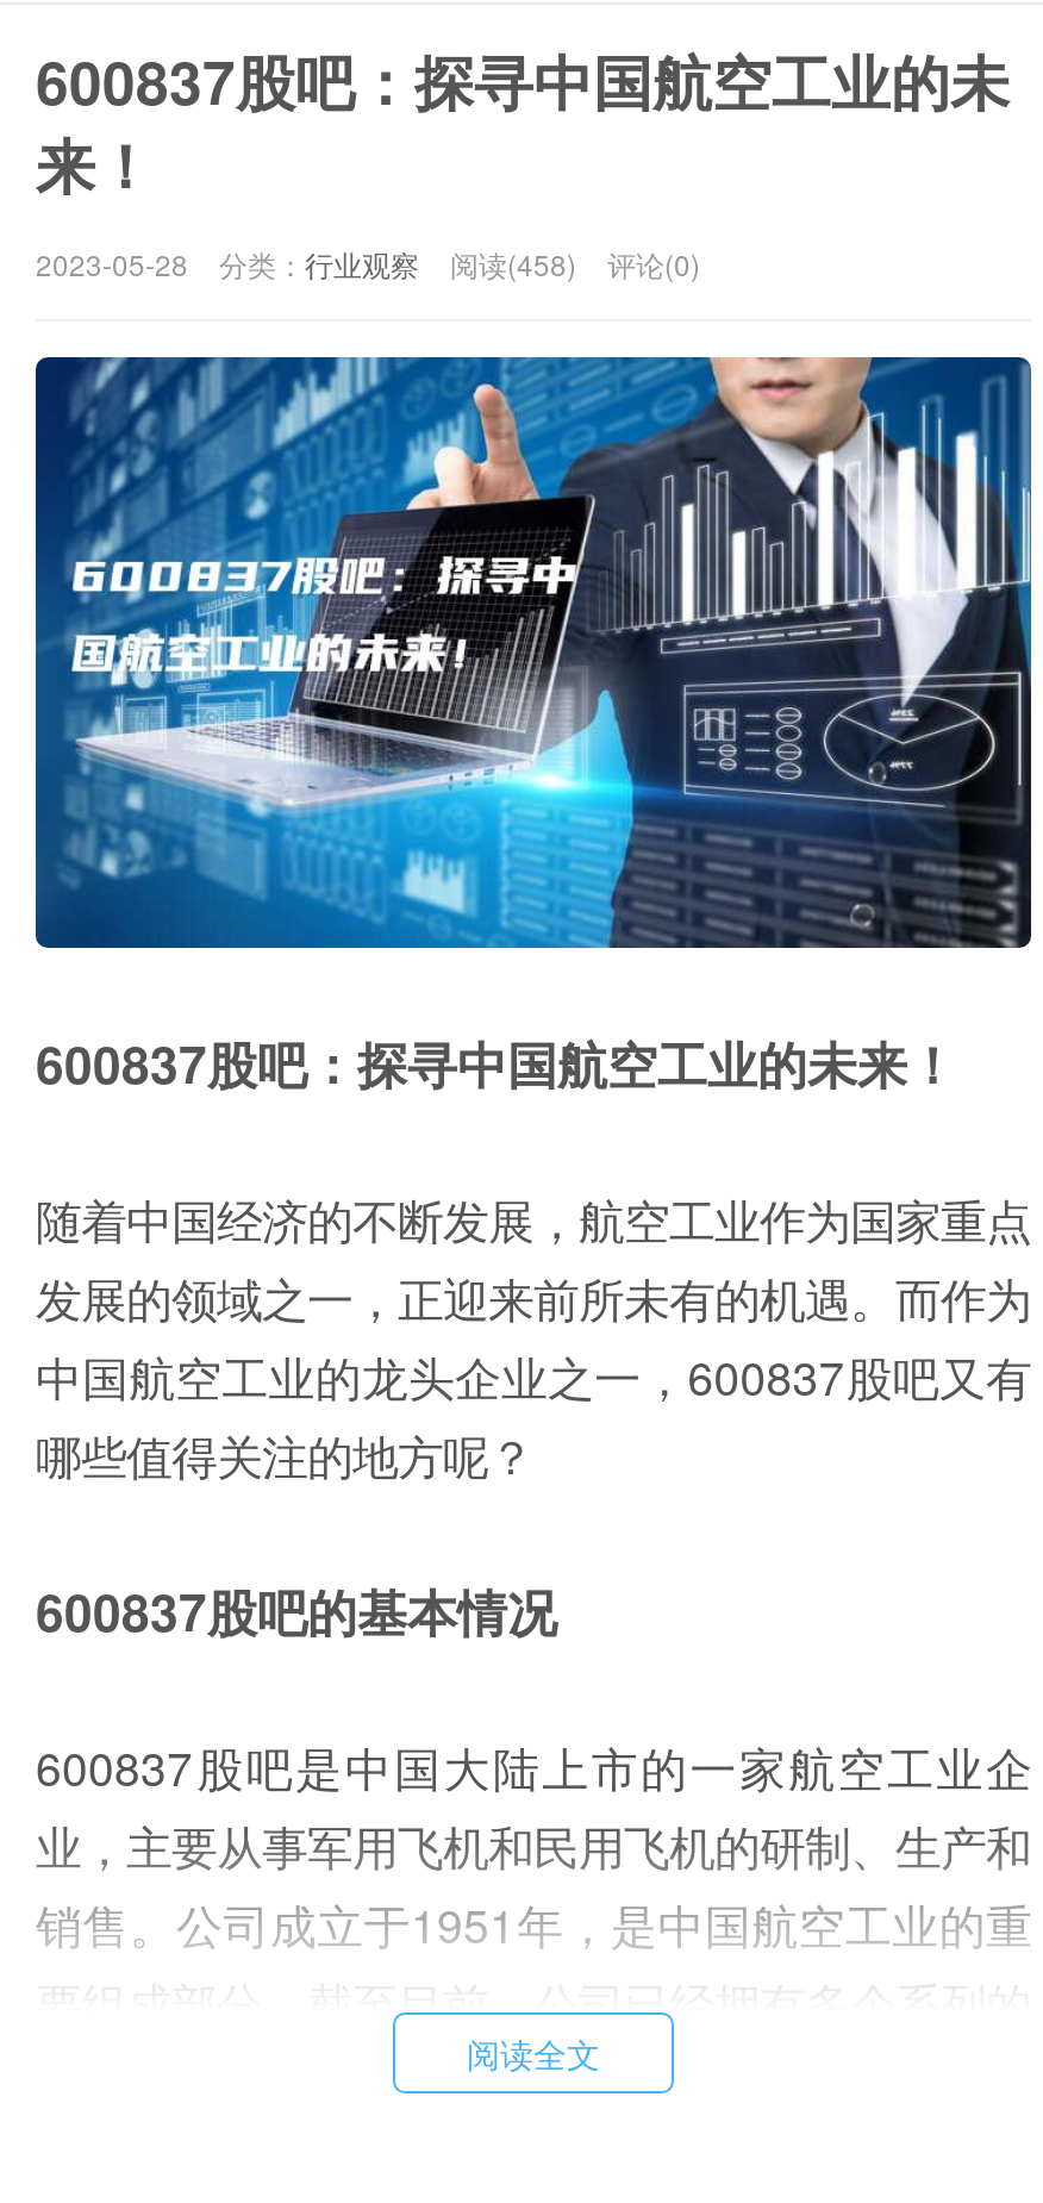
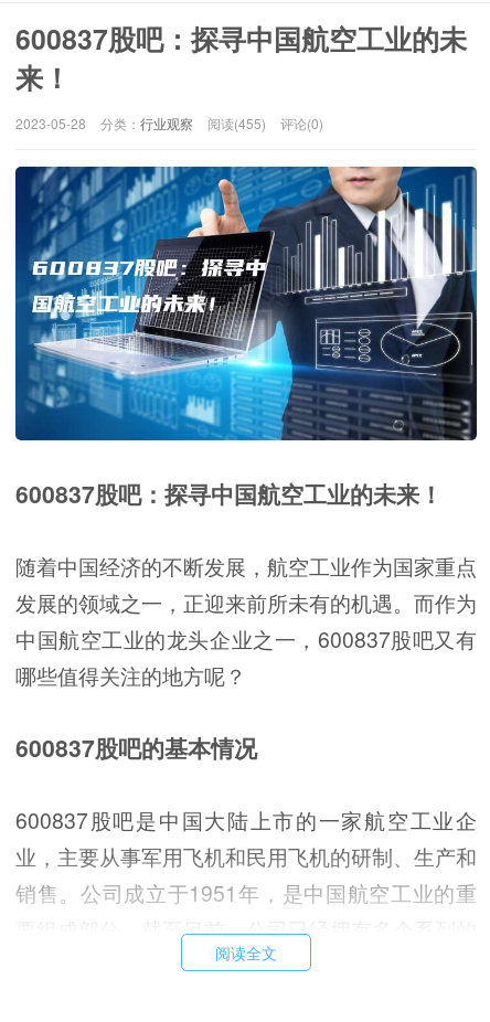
[36,243,700,284] 2023-05-28 分类：行业观察 阅读(458) 评论(0) -> [15,114,323,133] 2023-05-28 分类：行业观察 阅读(455) 评论(0)

